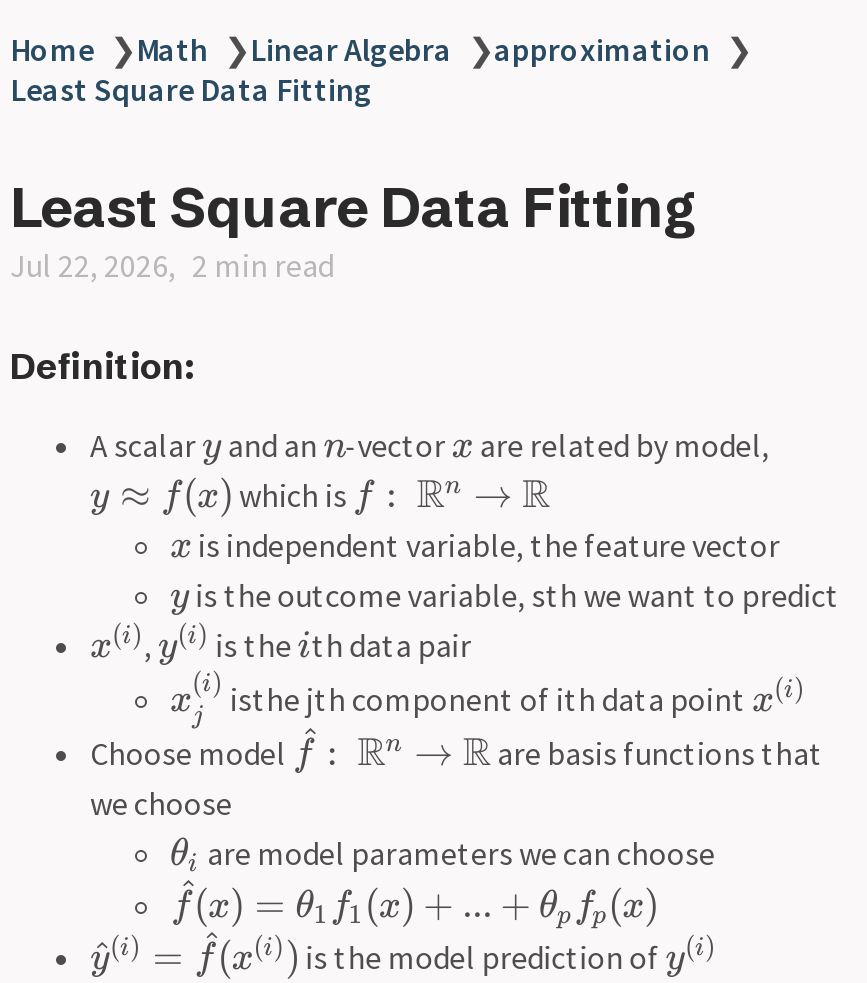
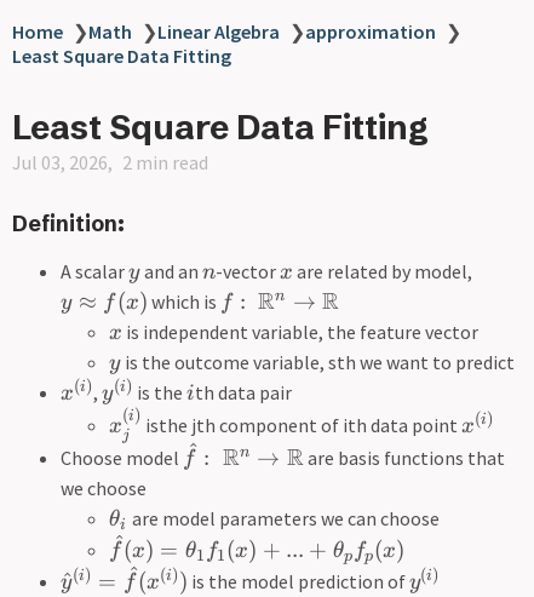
[10,245,334,285] Jul 22, 2026 2 min read -> [12,150,208,174] Jul 03, 2026 2 min read

